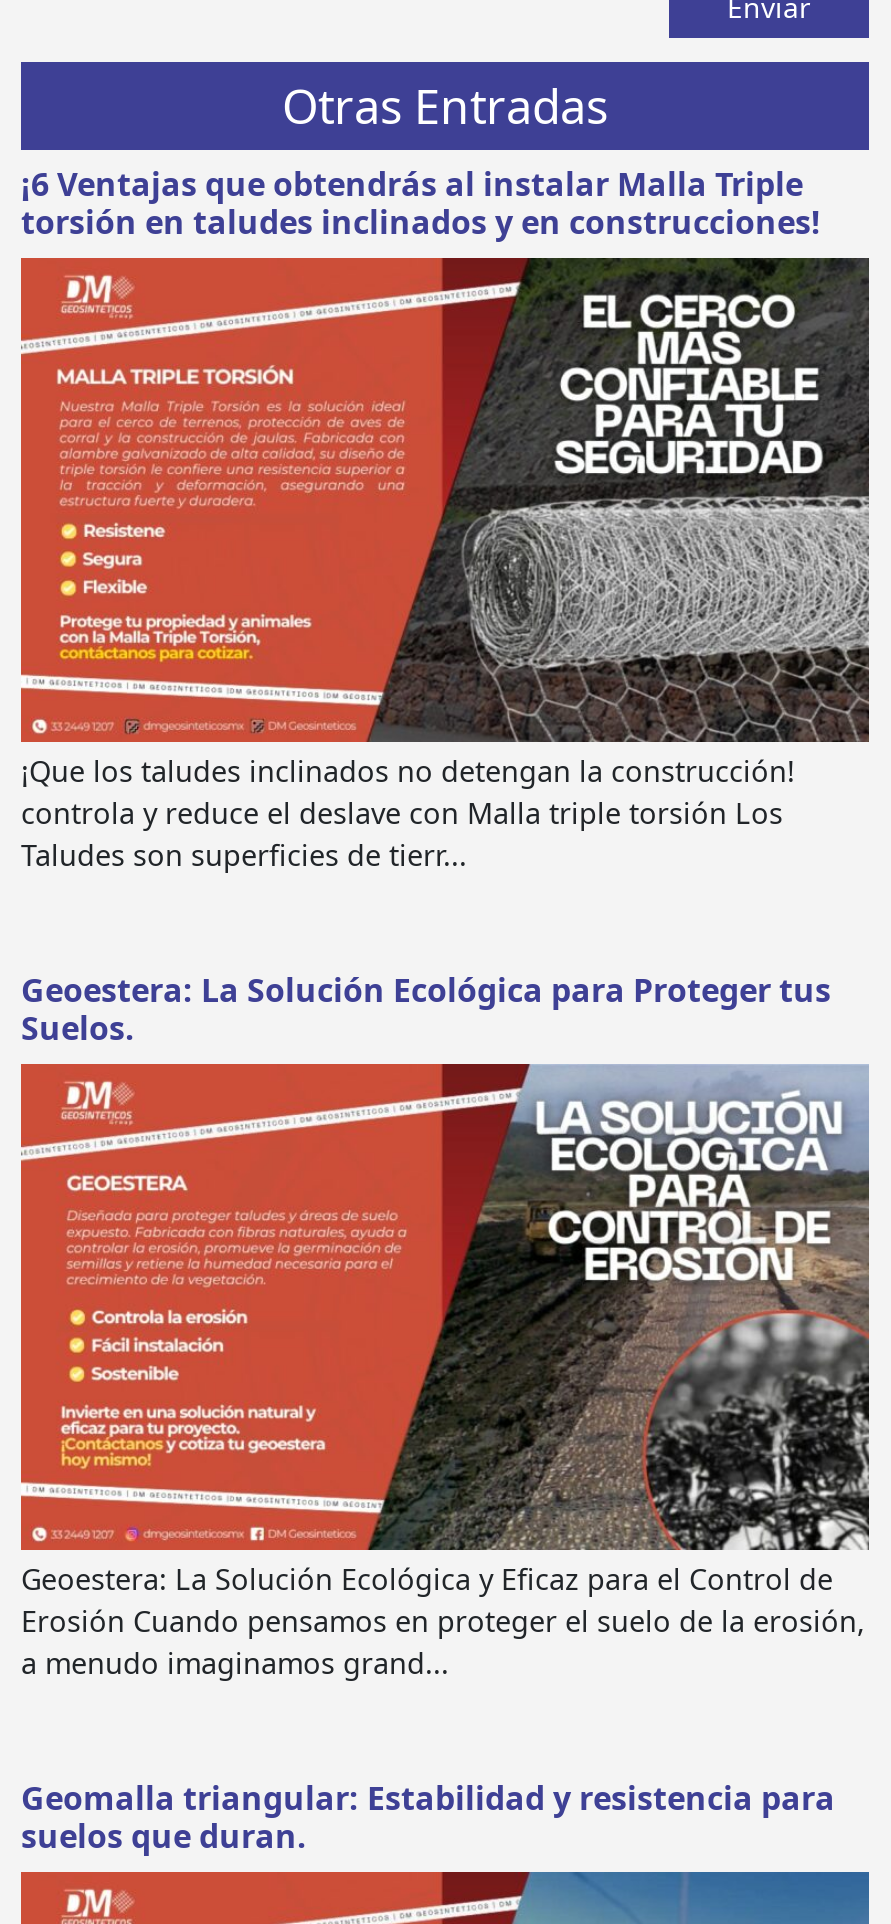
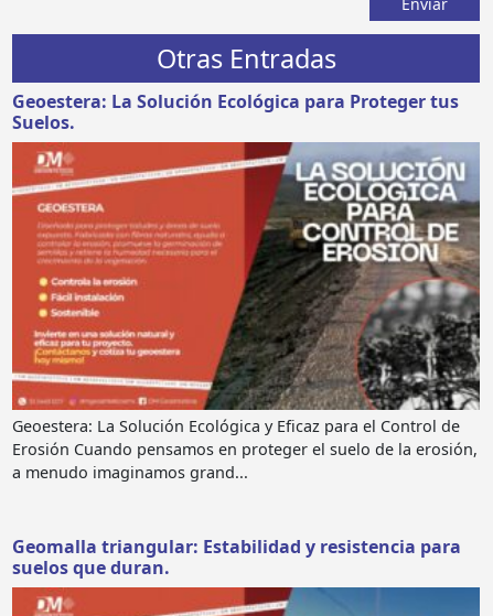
[21,163,821,245] ¡6 Ventajas que obtendrás al instalar Malla Triple | torsión en taludes inclinados y en construcciones! -> none
[21,256,871,875] [image] | ¡Que los taludes inclinados no detengan la construcción! | controla y reduce el deslave con Malla triple torsión Los | Taludes son superficies de tierr... -> none

